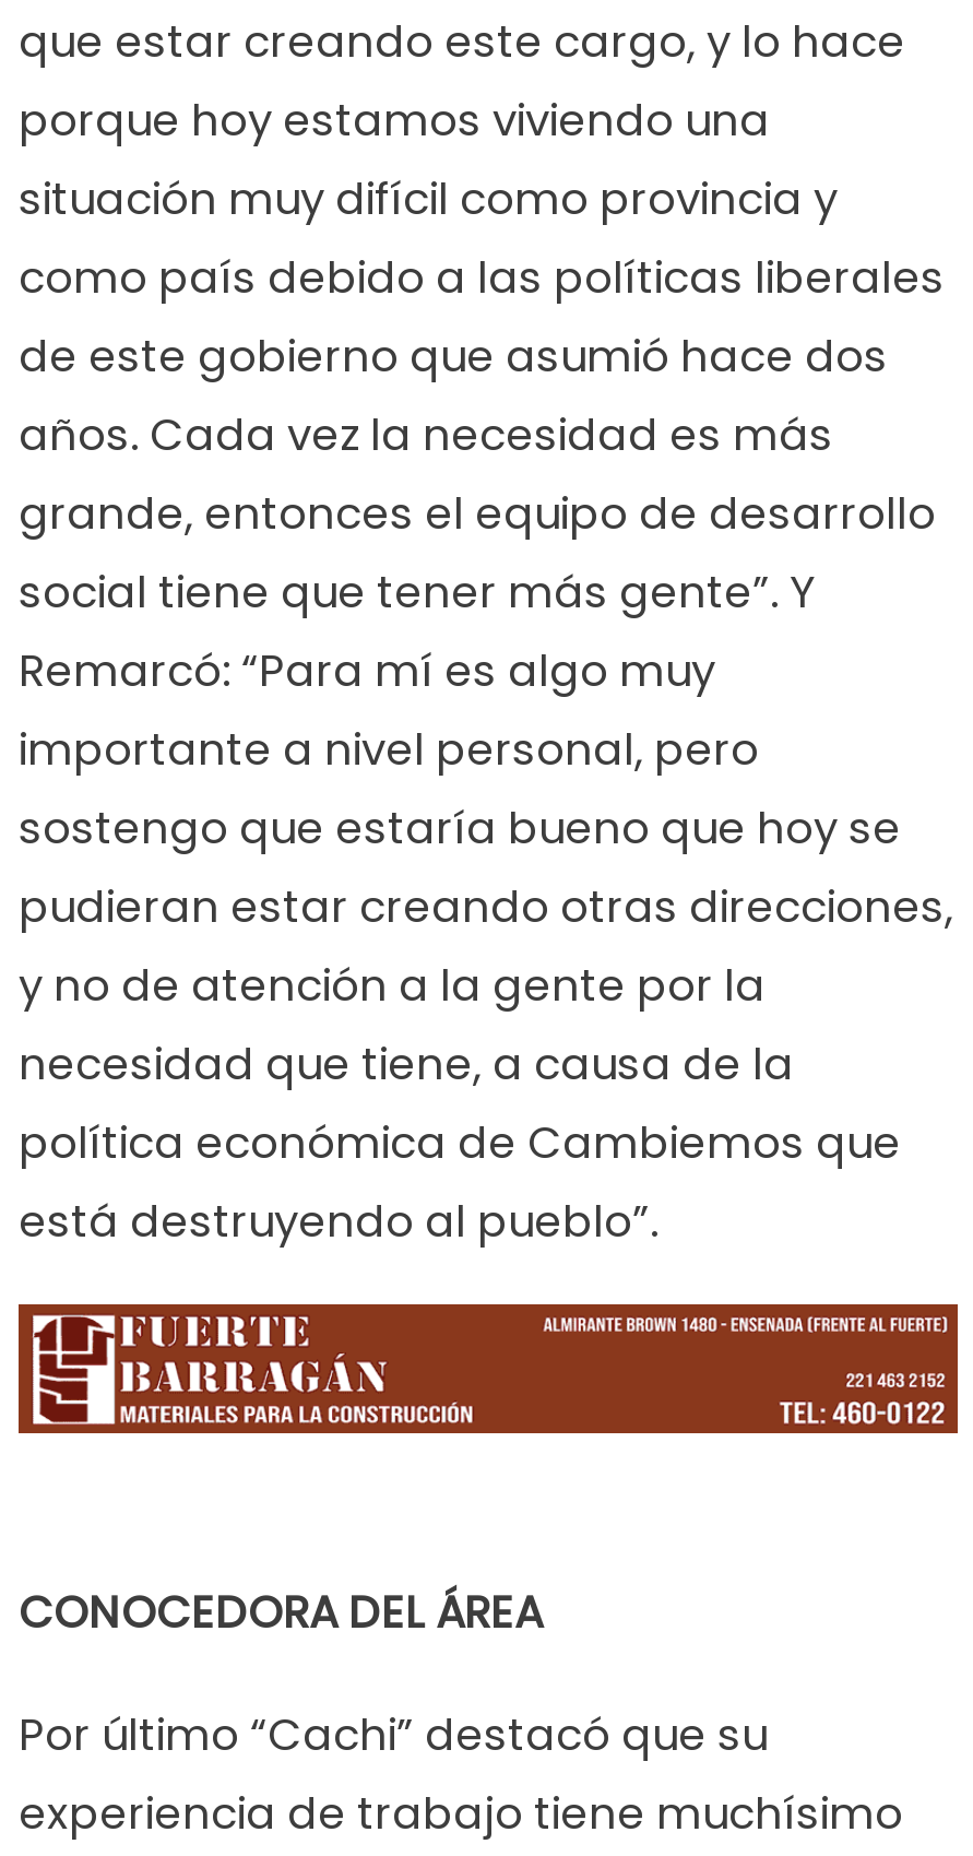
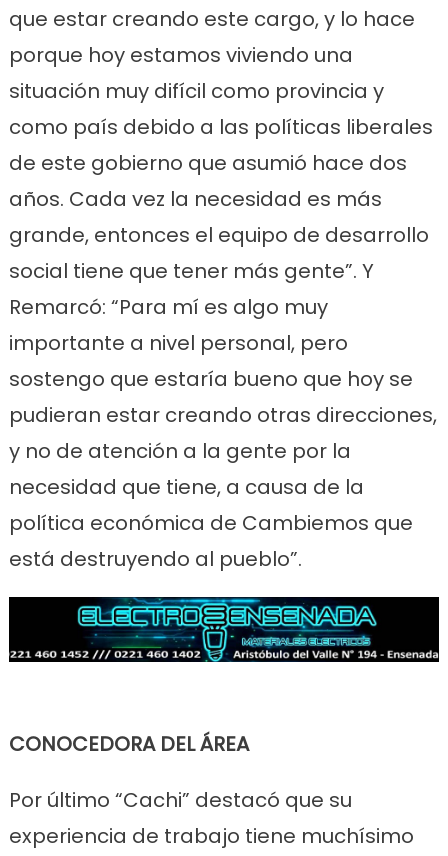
[16,1302,960,1435] [image] -> [8,596,440,663] [image]

